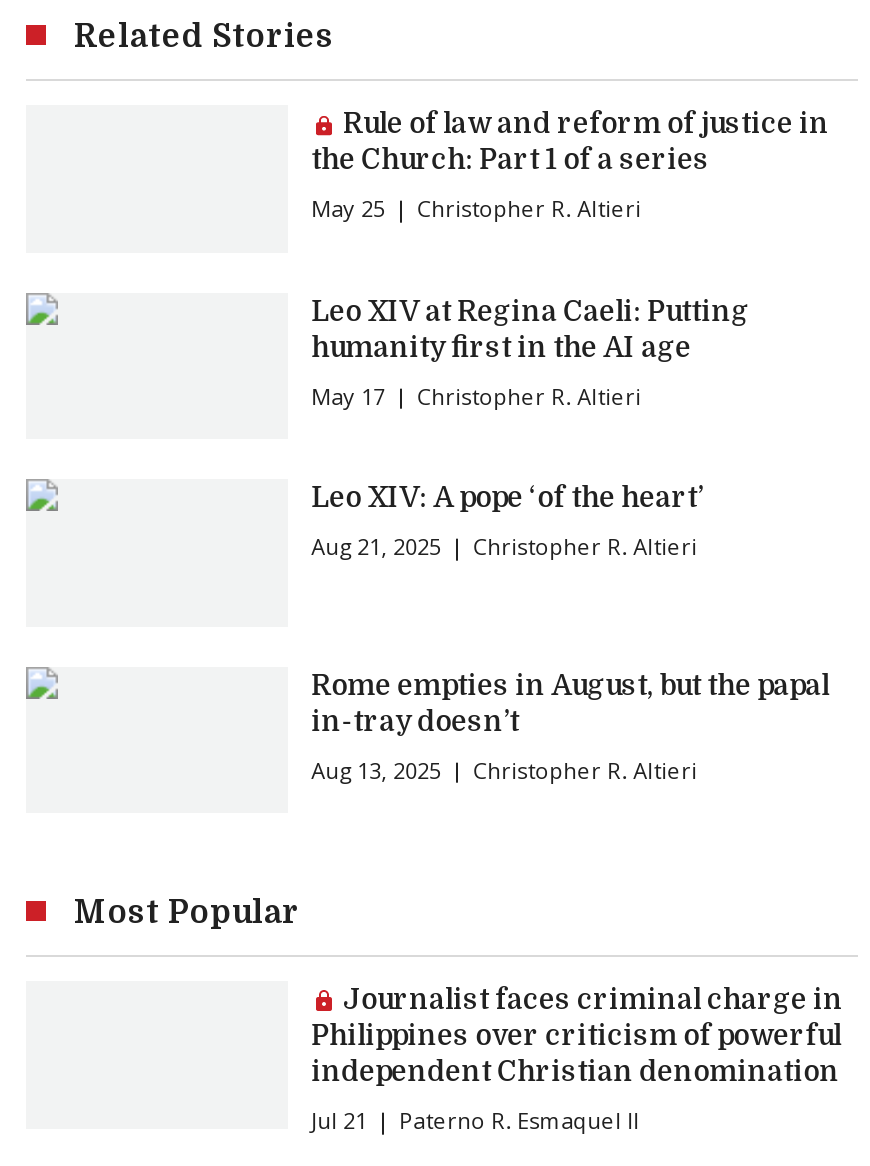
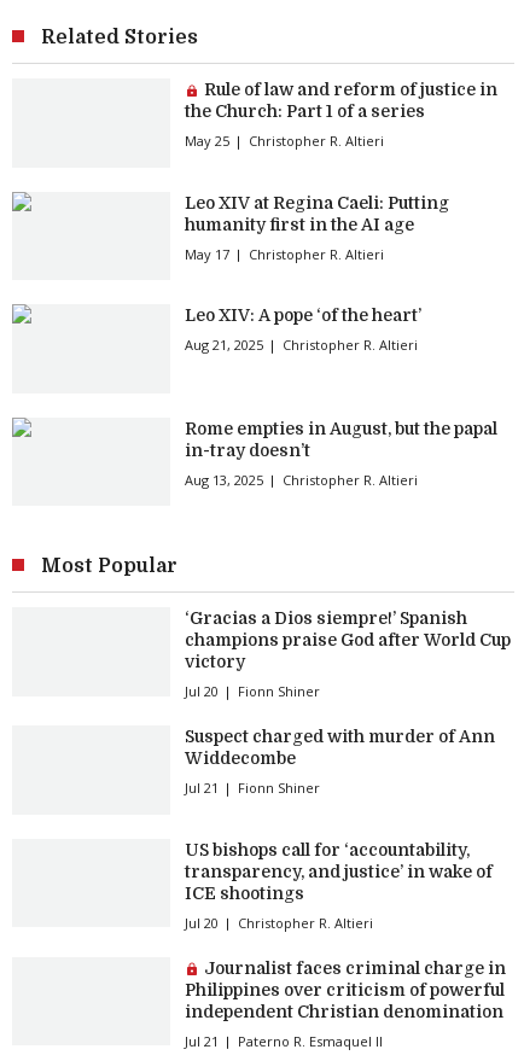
none -> [184,609,510,932] ‘Gracias a Dios siempre!’ Spanish | champions praise God after World Cup | victory | Jul 20 | Fionn Shiner | Suspect charged with murder of Ann | Widdecombe | Jul 21 | Fionn Shiner | US bishops call for ‘accountability, | transparency, and justice’ in wake of | ICE shootings | Jul 20 | Christopher R. Altieri

